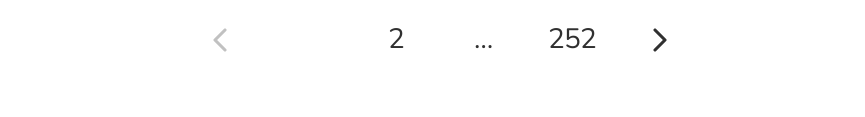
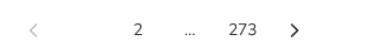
[548,20,596,58] 252 -> [228,19,257,41] 273

